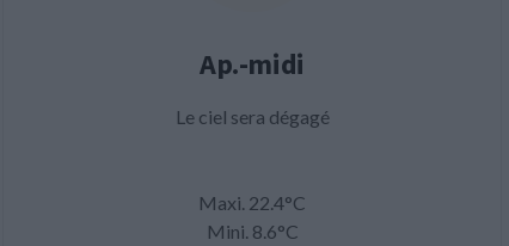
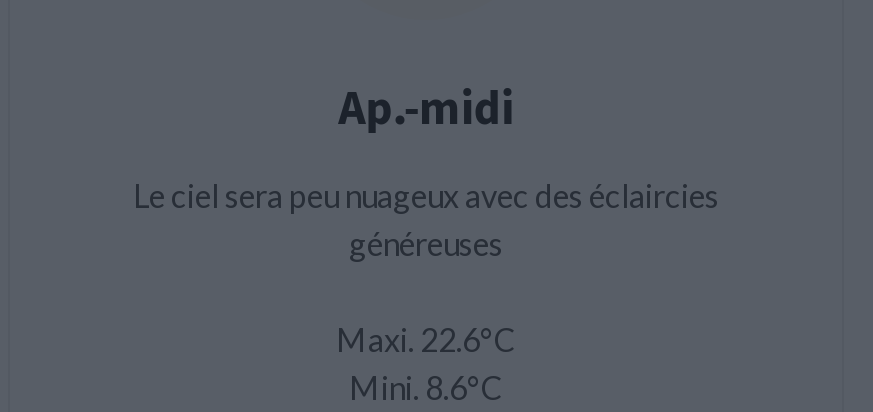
[175,105,329,128] Le ciel sera dégagé -> [133,176,719,262] Le ciel sera peu nuageux avec des éclaircies | généreuses
[198,191,306,214] Maxi. 22.4°C -> [336,320,516,358] Maxi. 22.6°C

